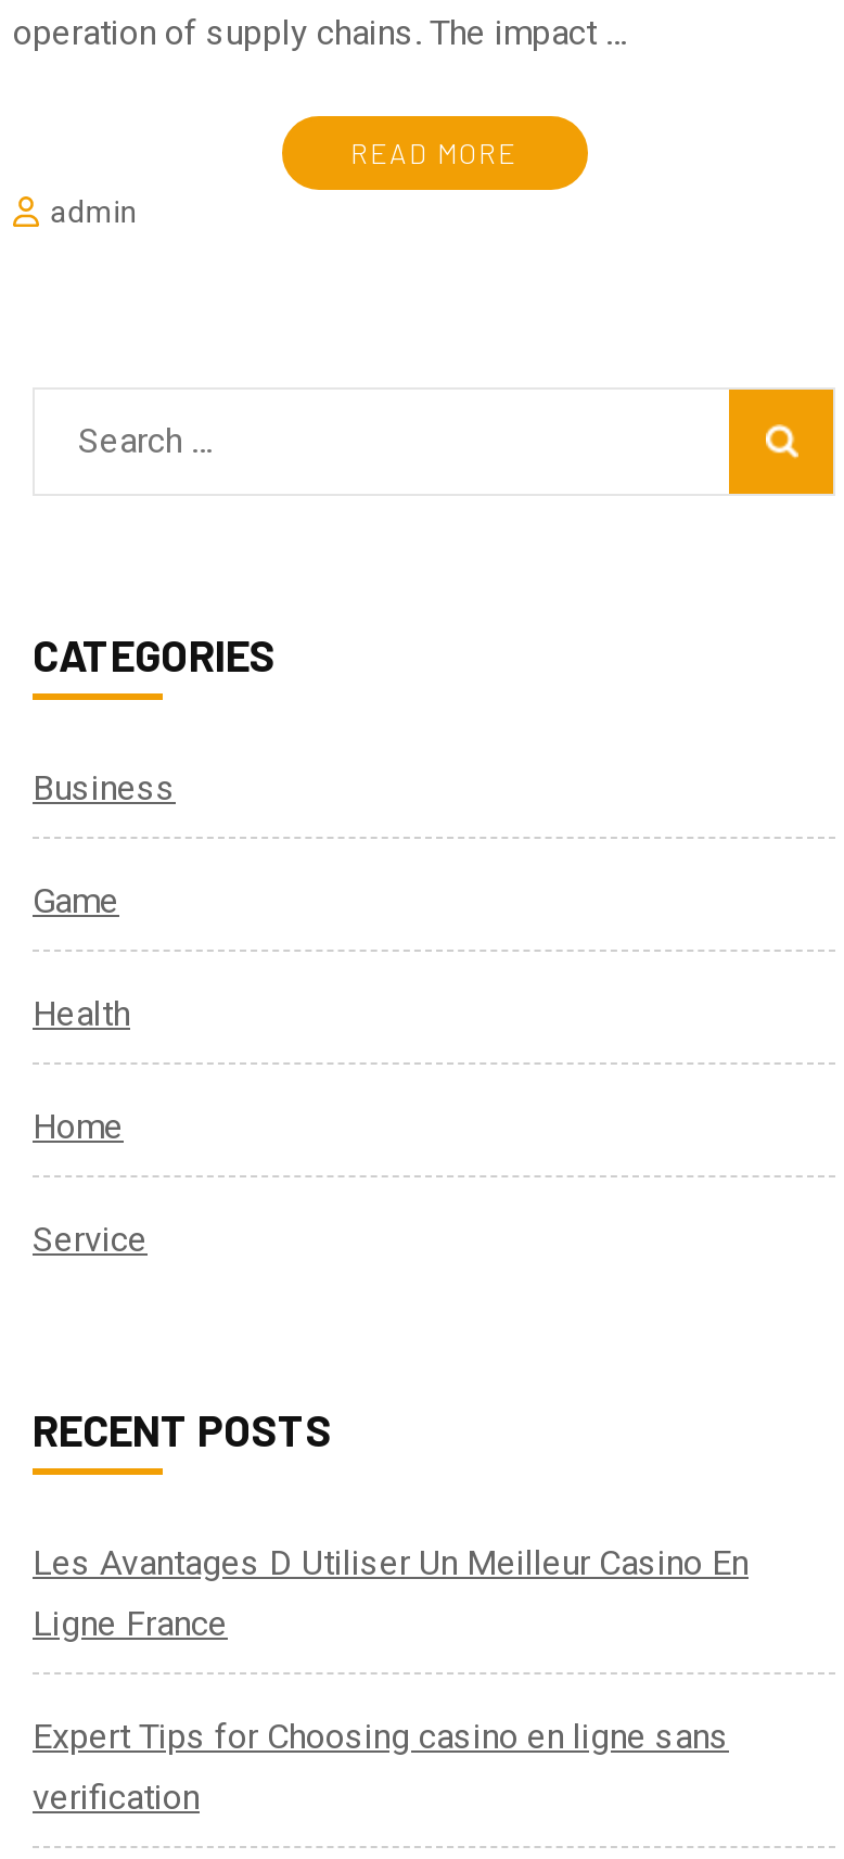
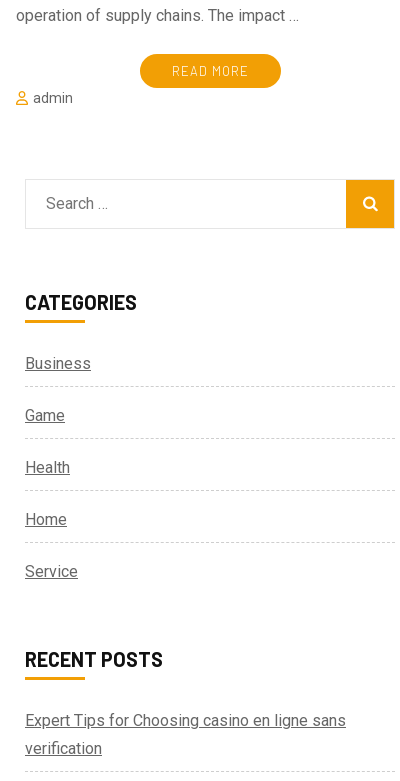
[33,1542,749,1644] Les Avantages D Utiliser Un Meilleur Casino En | Ligne France -> none

